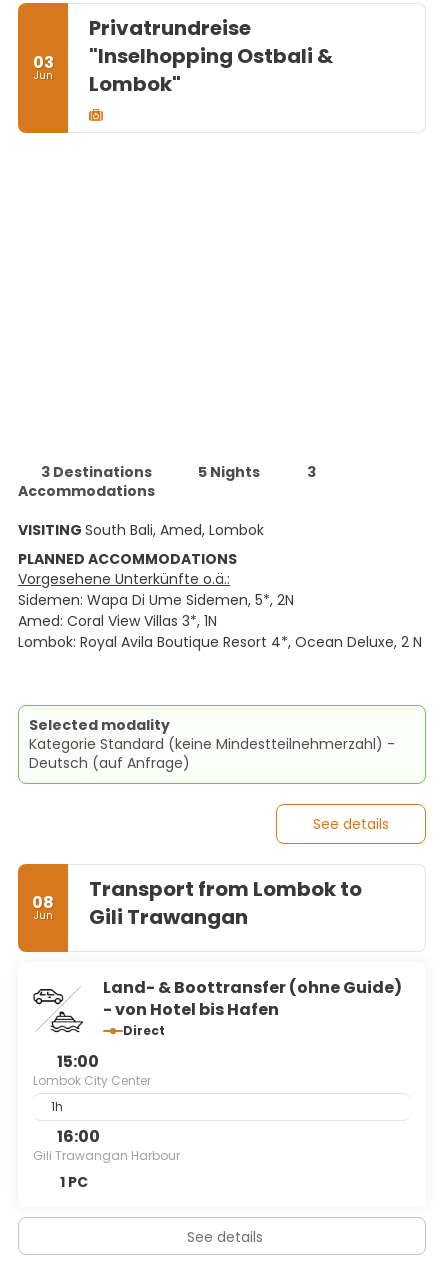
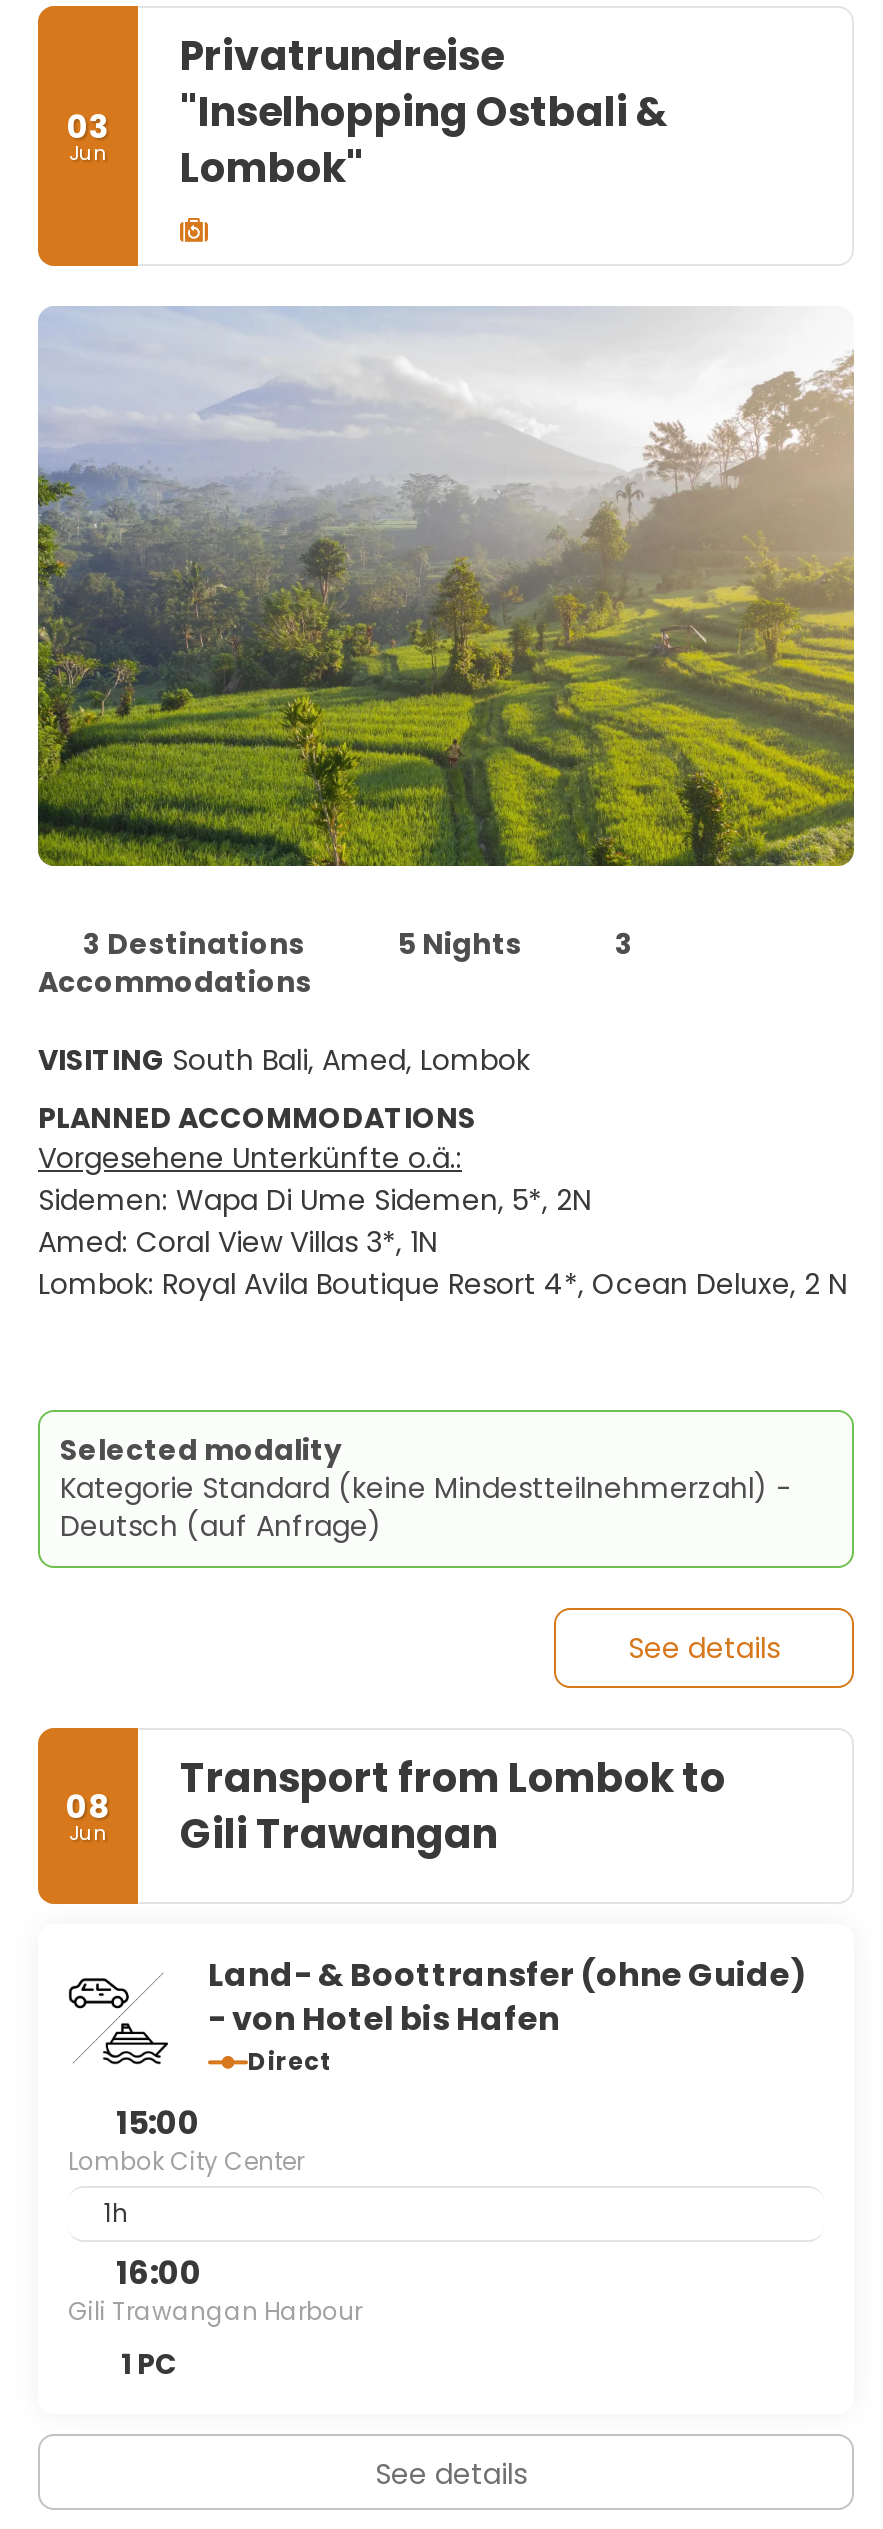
none -> [36,305,856,869] [image]

